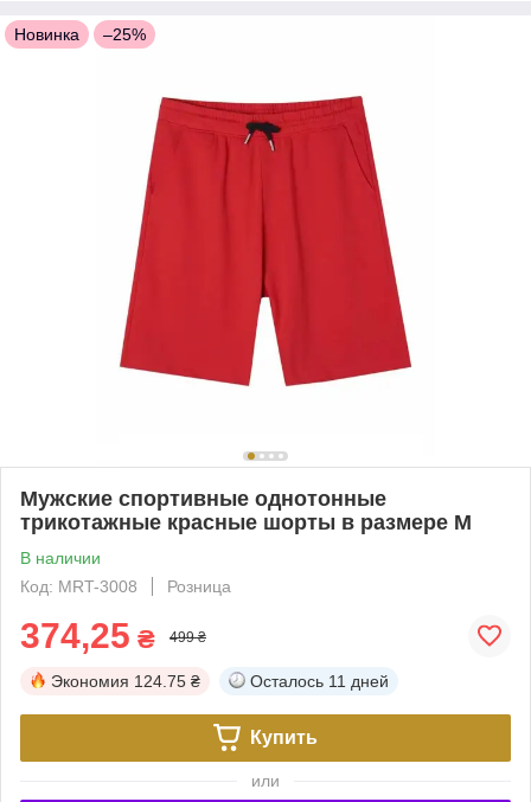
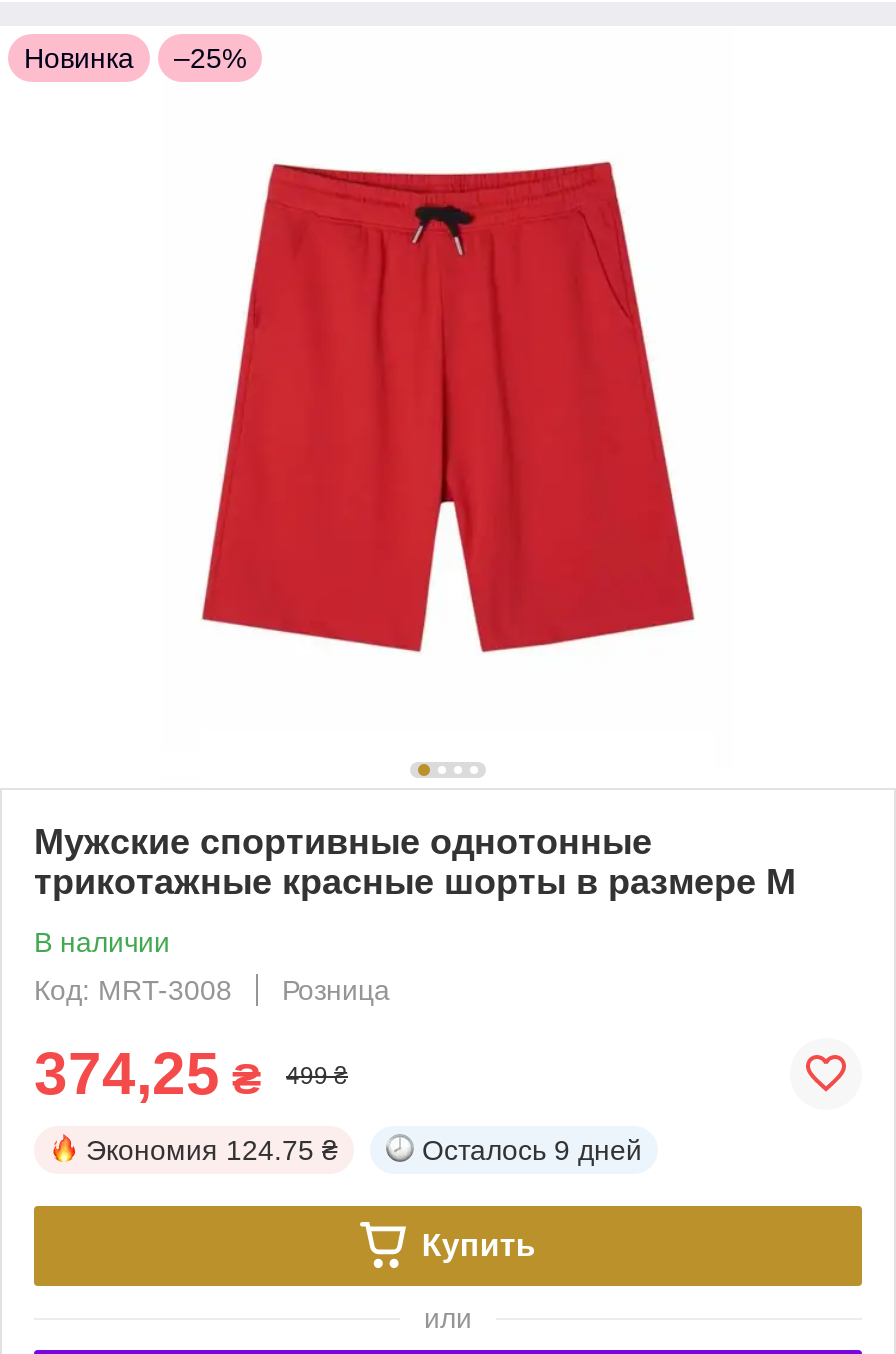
[250,671,389,690] Осталось 11 дней -> [422,1134,642,1166] Осталось 9 дней

